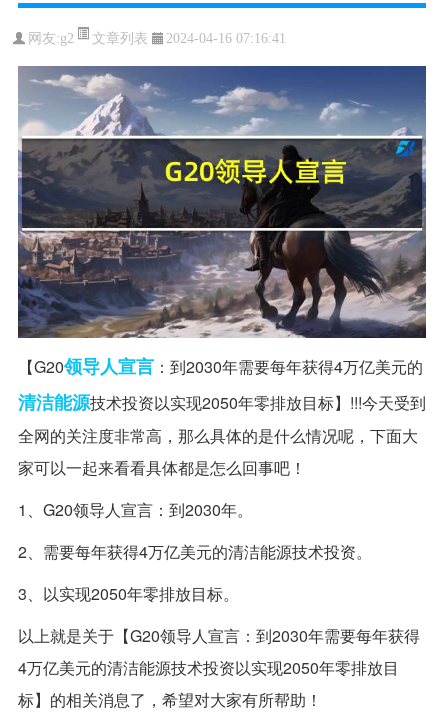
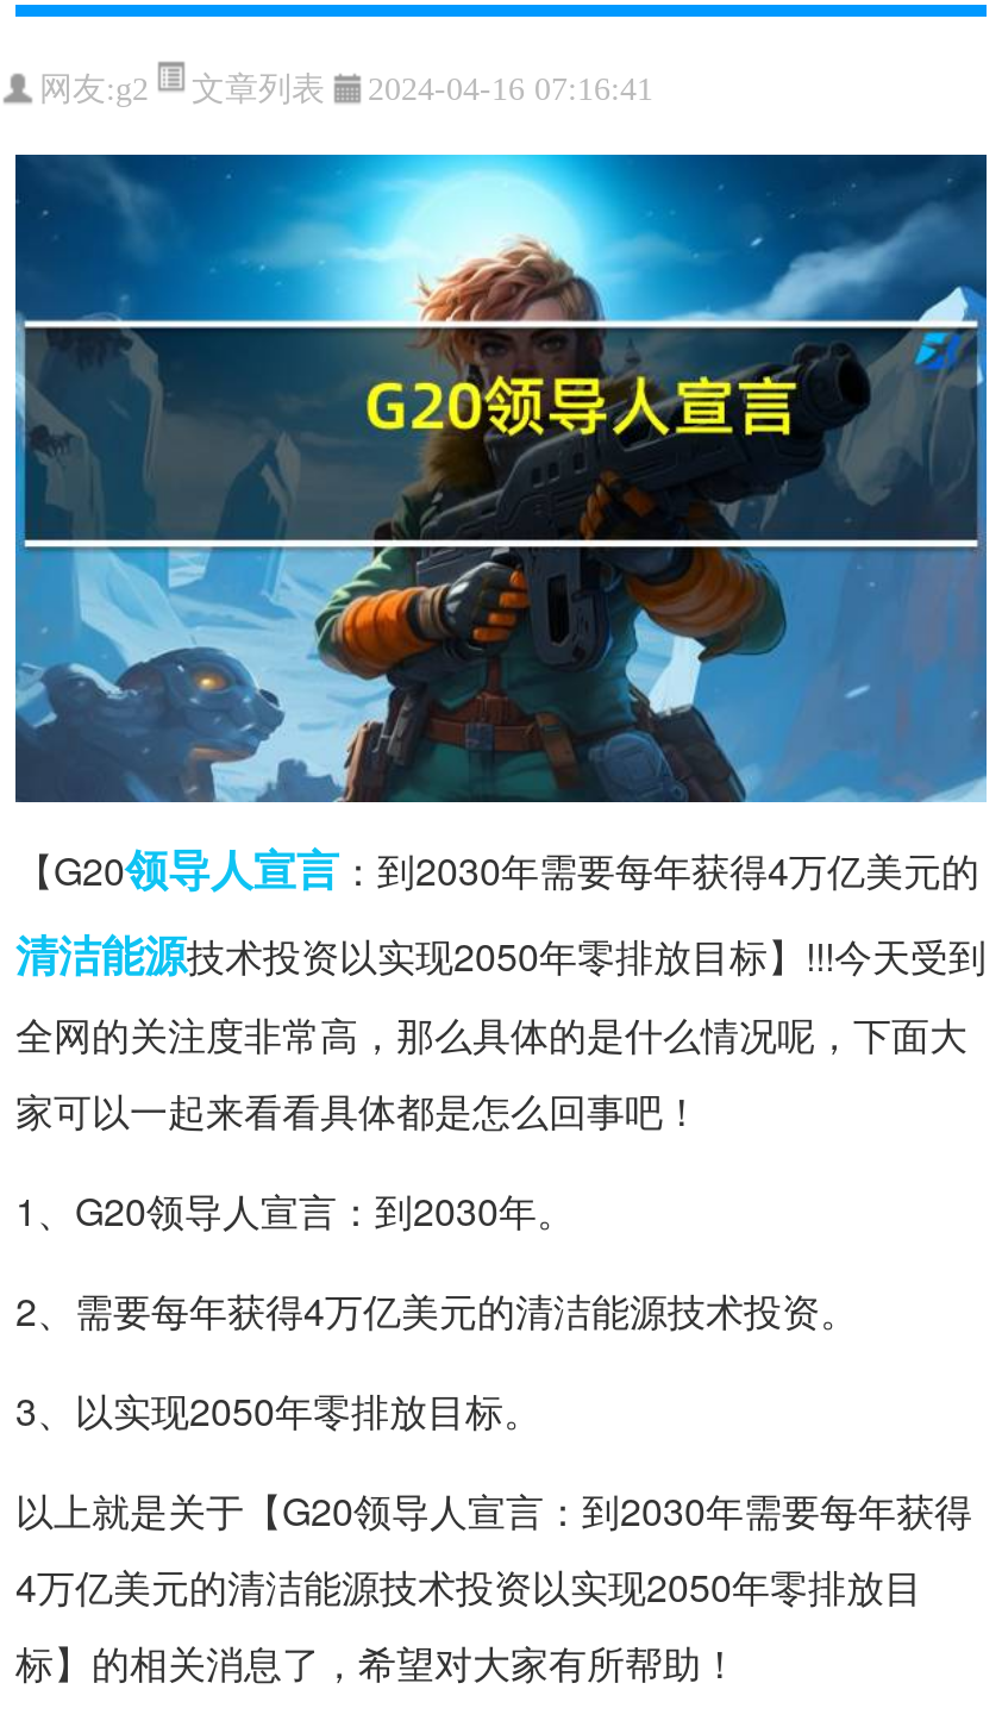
[17,65,427,339] [image] -> [13,152,989,805] [image]

